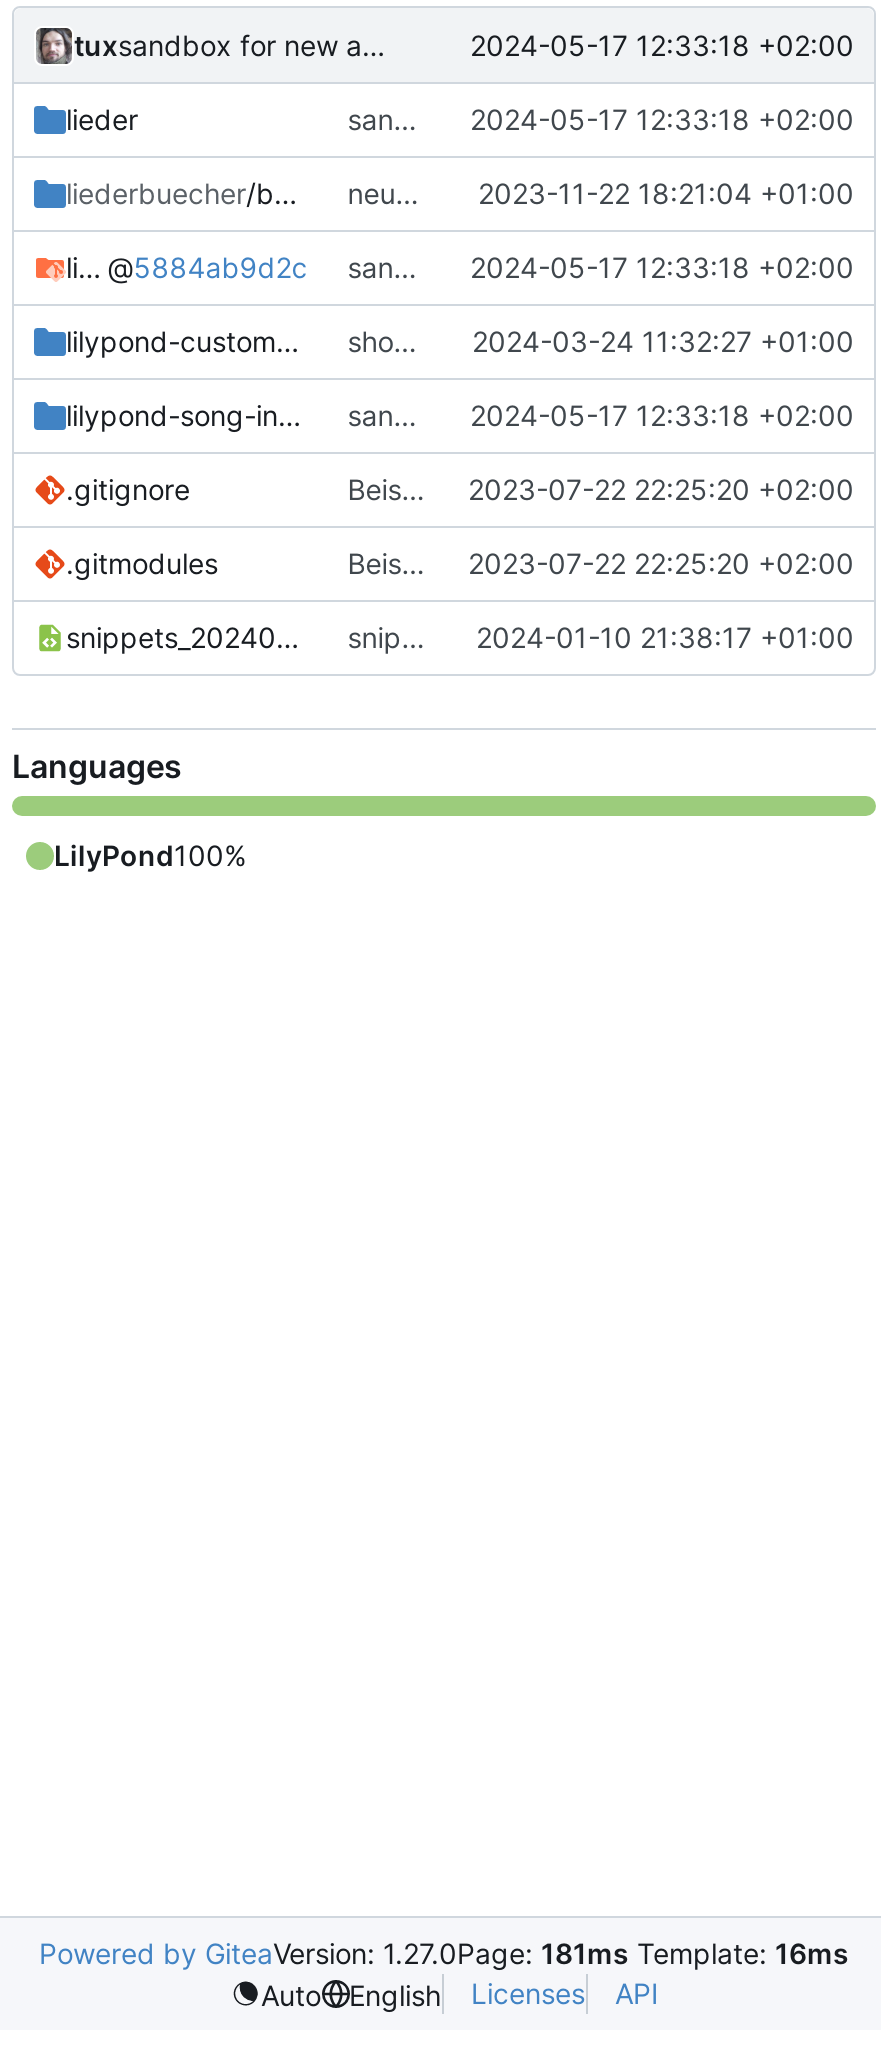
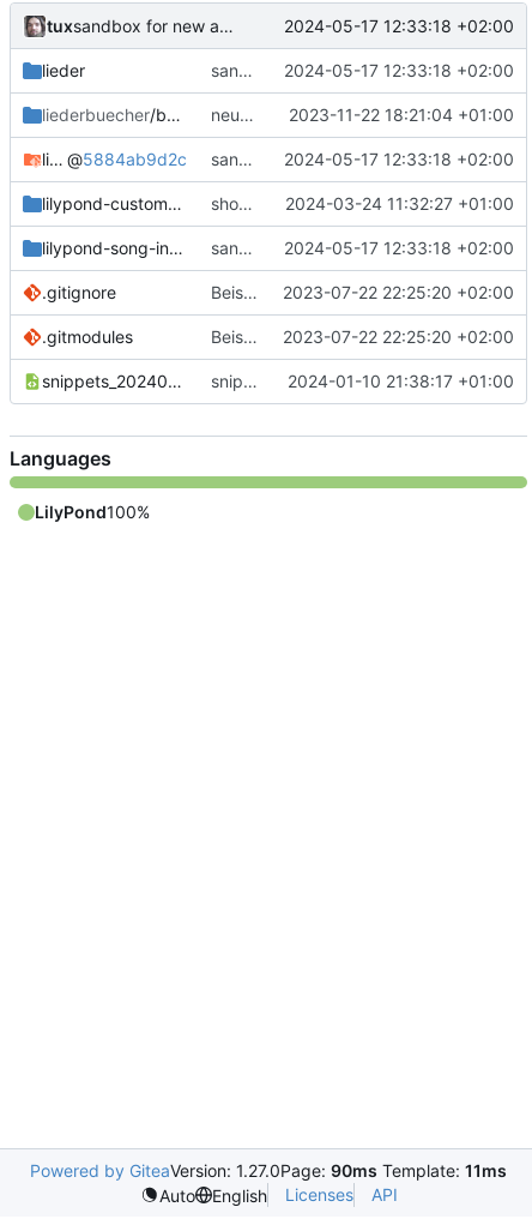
[39,1936,849,1970] Powered by GiteaVersion: 1.27.0Page: 181ms Template: 16ms -> [30,1160,507,1181] Powered by GiteaVersion: 1.27.0Page: 90ms Template: 11ms

